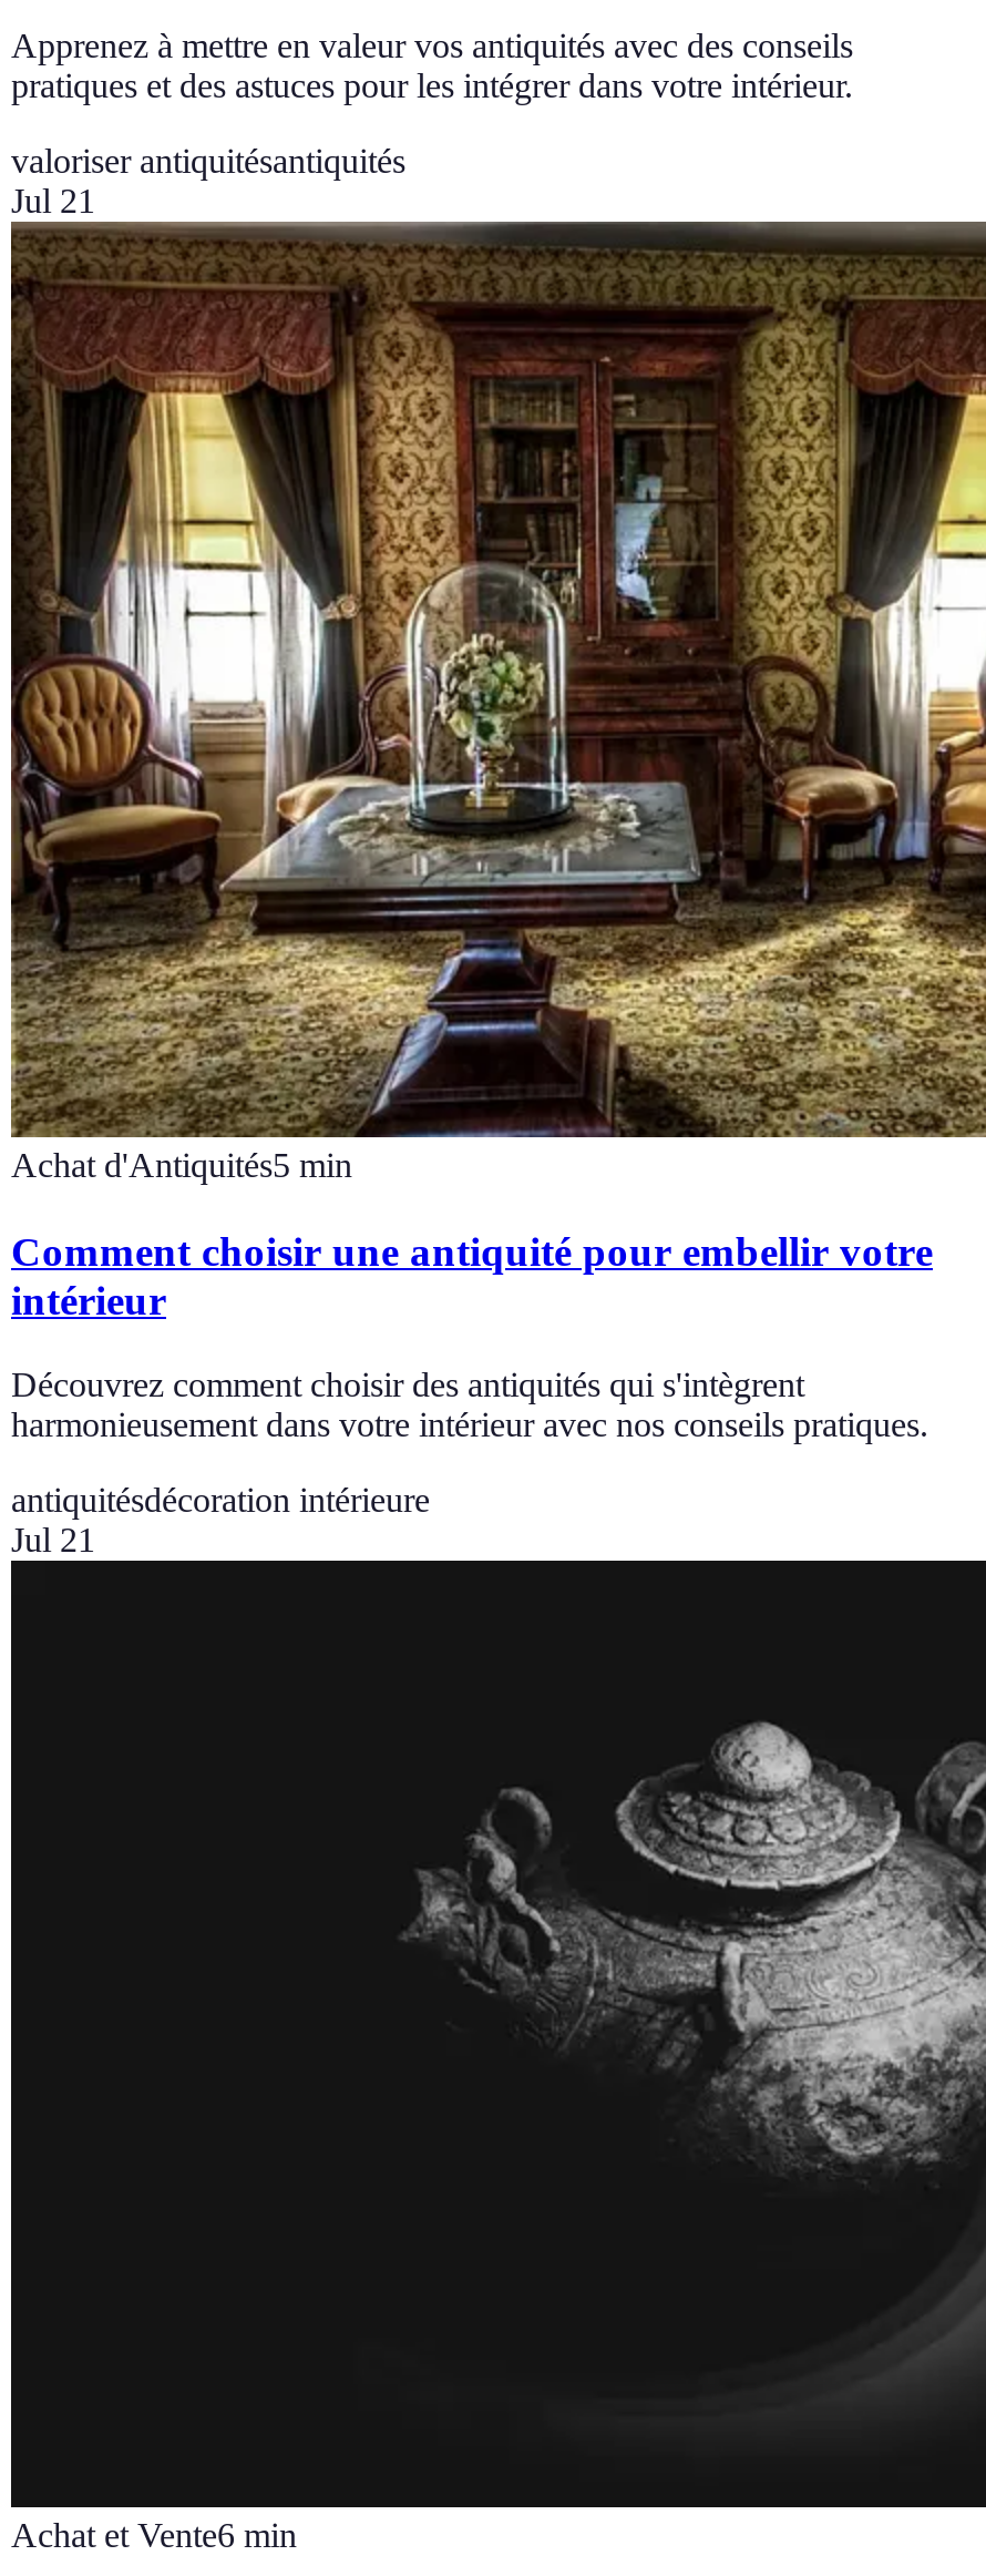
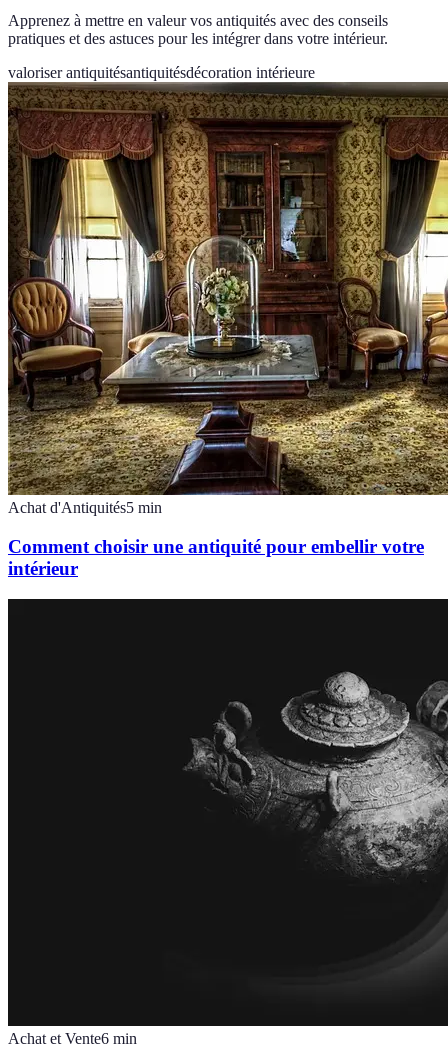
[11,142,405,220] valoriser antiquitésantiquités | Jul 21 -> [8,64,315,81] valoriser antiquitésantiquitésdécoration intérieure
[11,1367,928,1560] Découvrez comment choisir des antiquités qui s'intègrent | harmonieusement dans votre intérieur avec nos conseils pratiques. | antiquitésdécoration intérieure | Jul 21 -> none

